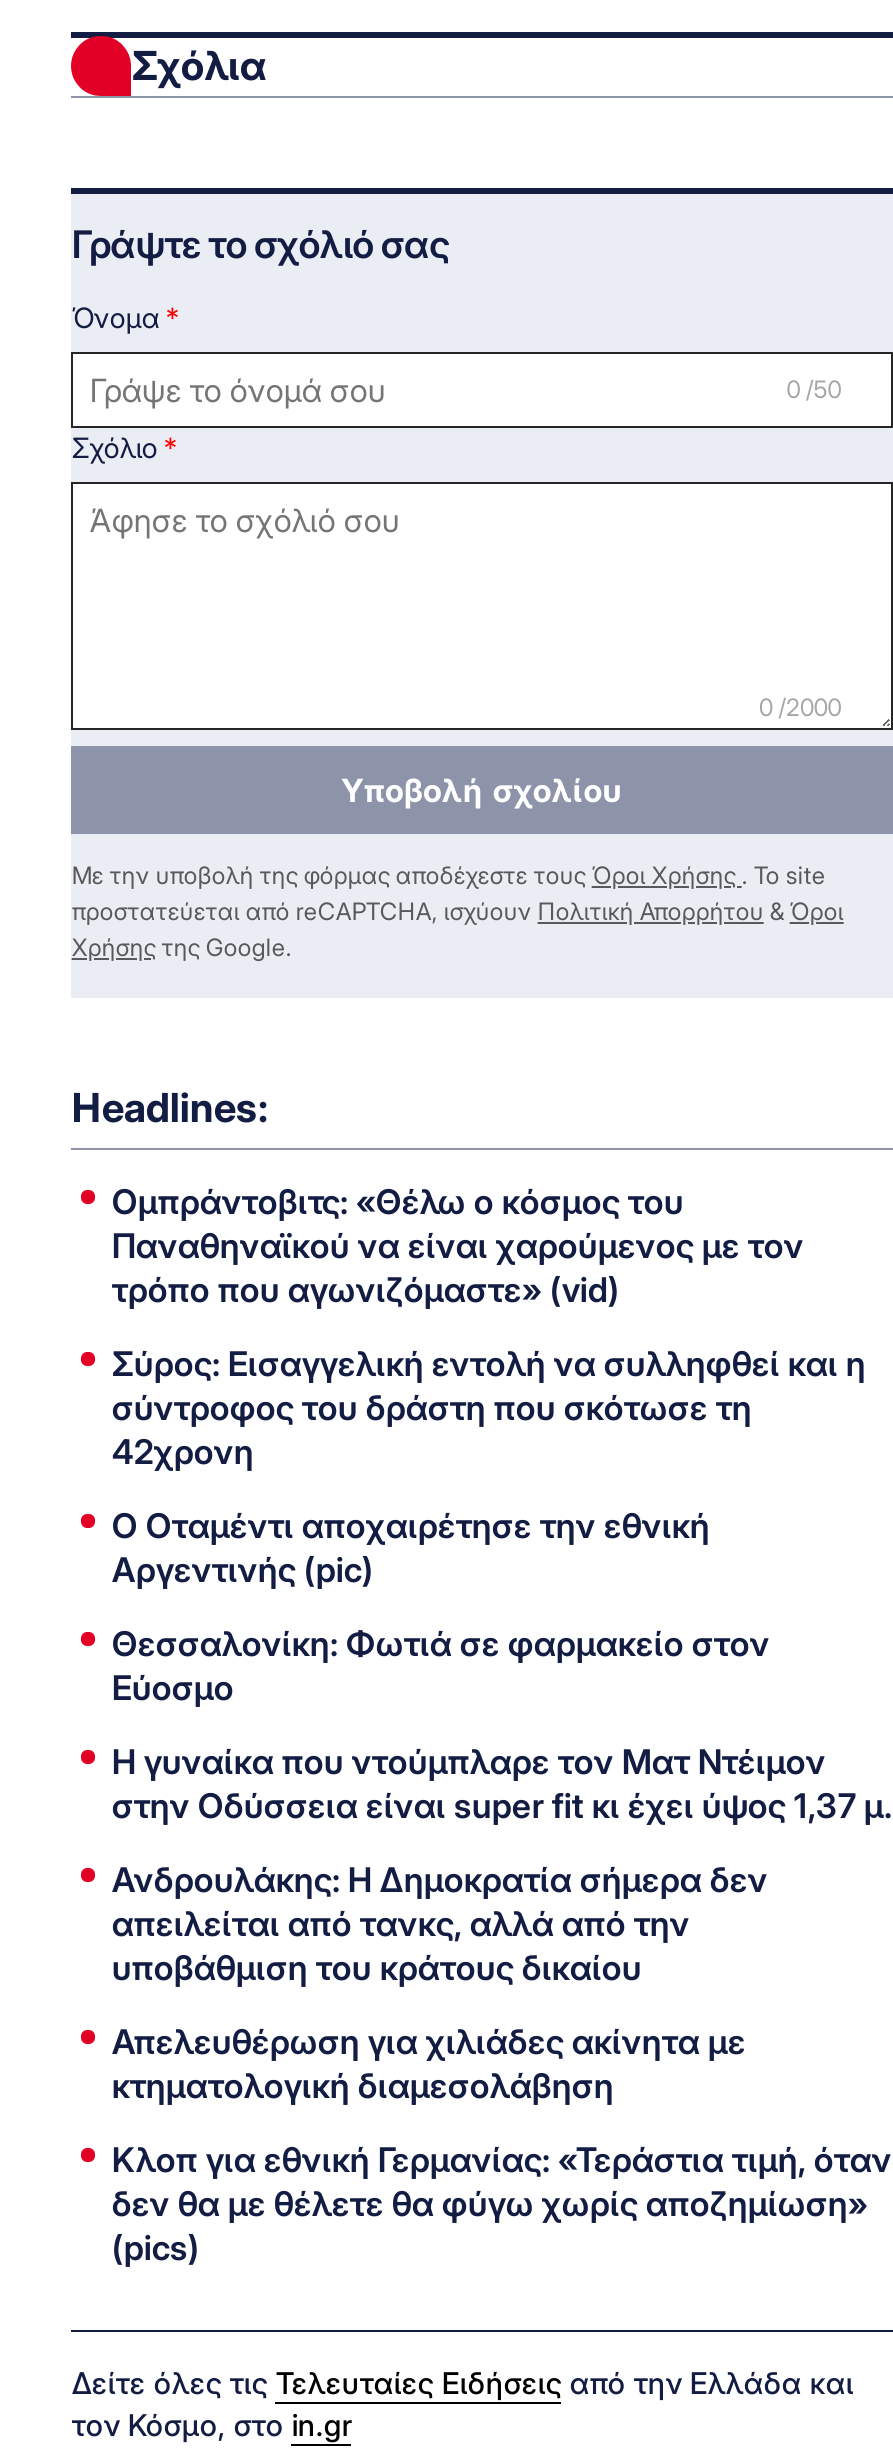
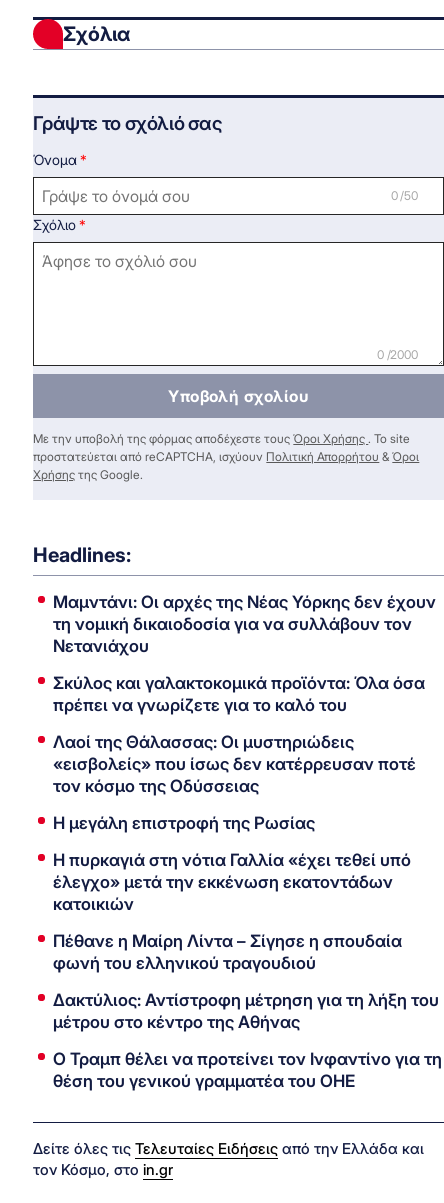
[112,1181,804,1309] Ομπράντοβιτς: «Θέλω ο κόσμος του | Παναθηναϊκού να είναι χαρούμενος με τον | τρόπο που αγωνιζόμαστε» (vid) -> [53,592,436,656] Μαμντάνι: Οι αρχές της Νέας Υόρκης δεν έχουν | τη νομική δικαιοδοσία για να συλλάβουν τον | Νετανιάχου
[112,1343,866,1471] Σύρος: Εισαγγελική εντολή να συλληφθεί και η | σύντροφος του δράστη που σκότωσε τη | 42χρονη -> [53,673,425,715] Σκύλος και γαλακτοκομικά προϊόντα: Όλα όσα | πρέπει να γνωρίζετε για το καλό του
[112,1505,710,1589] Ο Οταμέντι αποχαιρέτησε την εθνική | Αργεντινής (pic) -> [53,732,416,796] Λαοί της Θάλασσας: Οι μυστηριώδεις | «εισβολείς» που ίσως δεν κατέρρευσαν ποτέ | τον κόσμο της Οδύσσειας
[112,1623,770,1707] Θεσσαλονίκη: Φωτιά σε φαρμακείο στον | Εύοσμο -> [53,813,315,833] Η μεγάλη επιστροφή της Ρωσίας
[112,1741,892,1825] Η γυναίκα που ντούμπλαρε τον Ματ Ντέιμον | στην Οδύσσεια είναι super fit κι έχει ύψος 1,37 μ. -> [53,850,411,914] Η πυρκαγιά στη νότια Γαλλία «έχει τεθεί υπό | έλεγχο» μετά την εκκένωση εκατοντάδων | κατοικιών
[112,1859,768,1987] Ανδρουλάκης: Η Δημοκρατία σήμερα δεν | απειλείται από τανκς, αλλά από την | υποβάθμιση του κράτους δικαίου -> [53,931,402,973] Πέθανε η Μαίρη Λίντα – Σίγησε η σπουδαία | φωνή του ελληνικού τραγουδιού
[112,2021,746,2105] Απελευθέρωση για χιλιάδες ακίνητα με | κτηματολογική διαμεσολάβηση -> [53,990,439,1032] Δακτύλιος: Αντίστροφη μέτρηση για τη λήξη του | μέτρου στο κέντρο της Αθήνας
[112,2139,892,2267] Κλοπ για εθνική Γερμανίας: «Τεράστια τιμή, όταν | δεν θα με θέλετε θα φύγω χωρίς αποζημίωση» | (pics) -> [53,1049,442,1091] O Τραμπ θέλει να προτείνει τον Ινφαντίνο για τη | θέση του γενικού γραμματέα του ΟΗΕ

